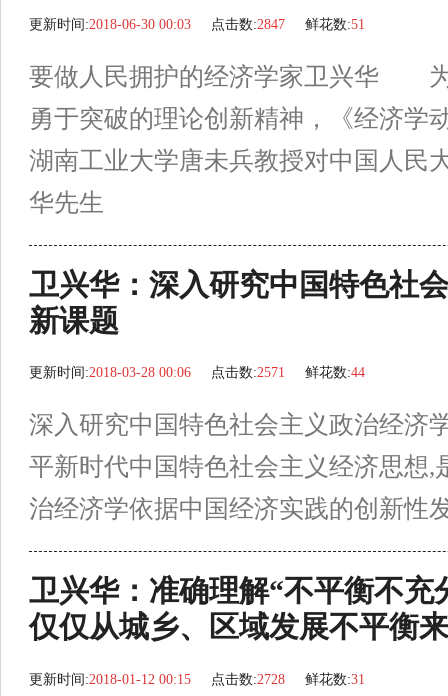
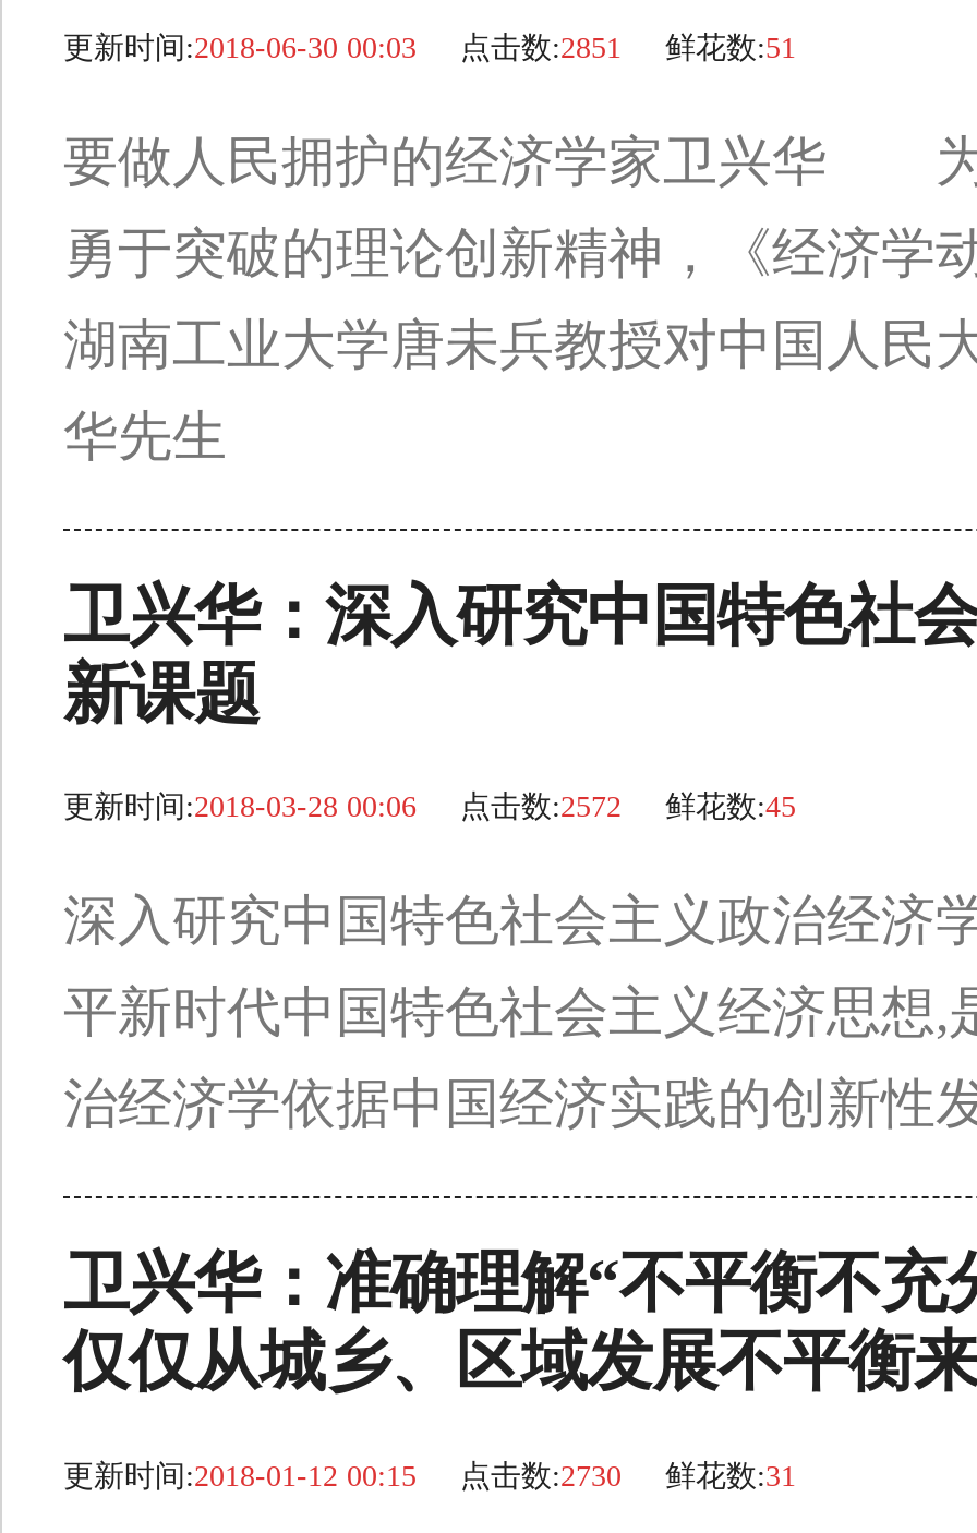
[29,17,365,32] 更新时间:2018-06-30 00:03 点击数:2847 鲜花数:51 -> [63,31,796,63] 更新时间:2018-06-30 00:03 点击数:2851 鲜花数:51
[211,365,285,380] 点击数:2571 -> [460,791,622,824] 点击数:2572
[305,365,365,380] 鲜花数:44 -> [665,791,796,824] 鲜花数:45
[29,672,365,687] 更新时间:2018-01-12 00:15 点击数:2728 鲜花数:31 -> [63,1460,796,1493] 更新时间:2018-01-12 00:15 点击数:2730 鲜花数:31

